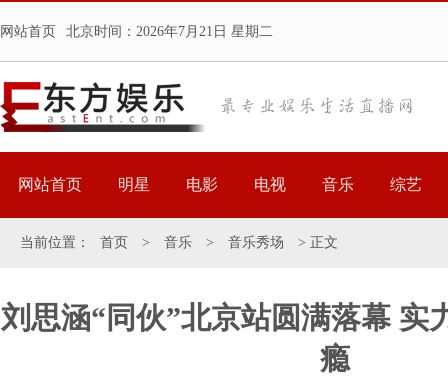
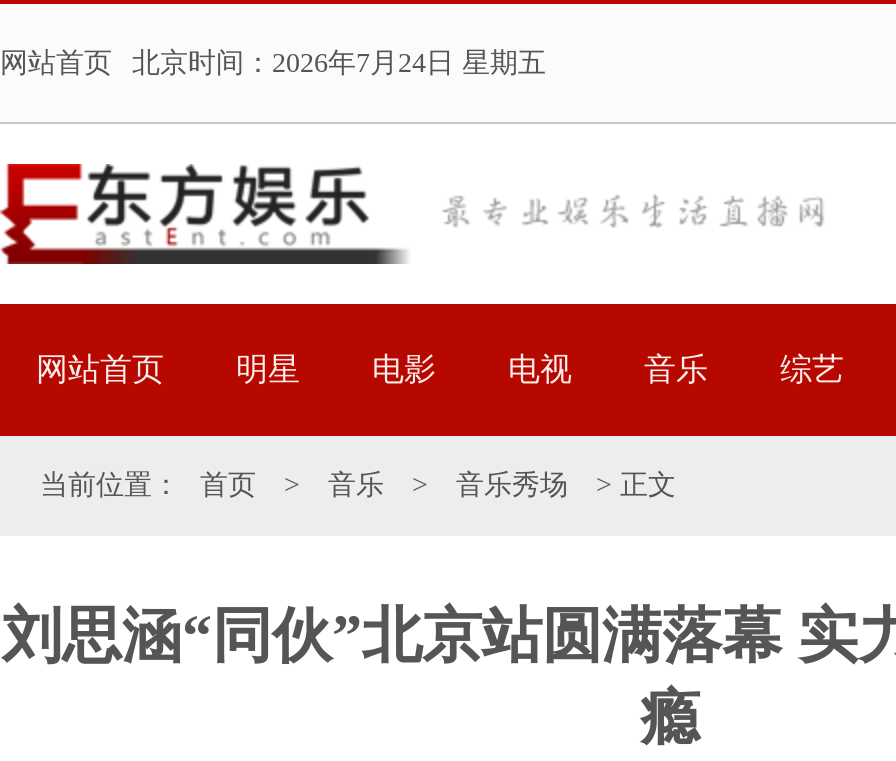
[66,24,273,39] 北京时间：2026年7月21日 星期二 -> [132,48,546,78] 北京时间：2026年7月24日 星期五

